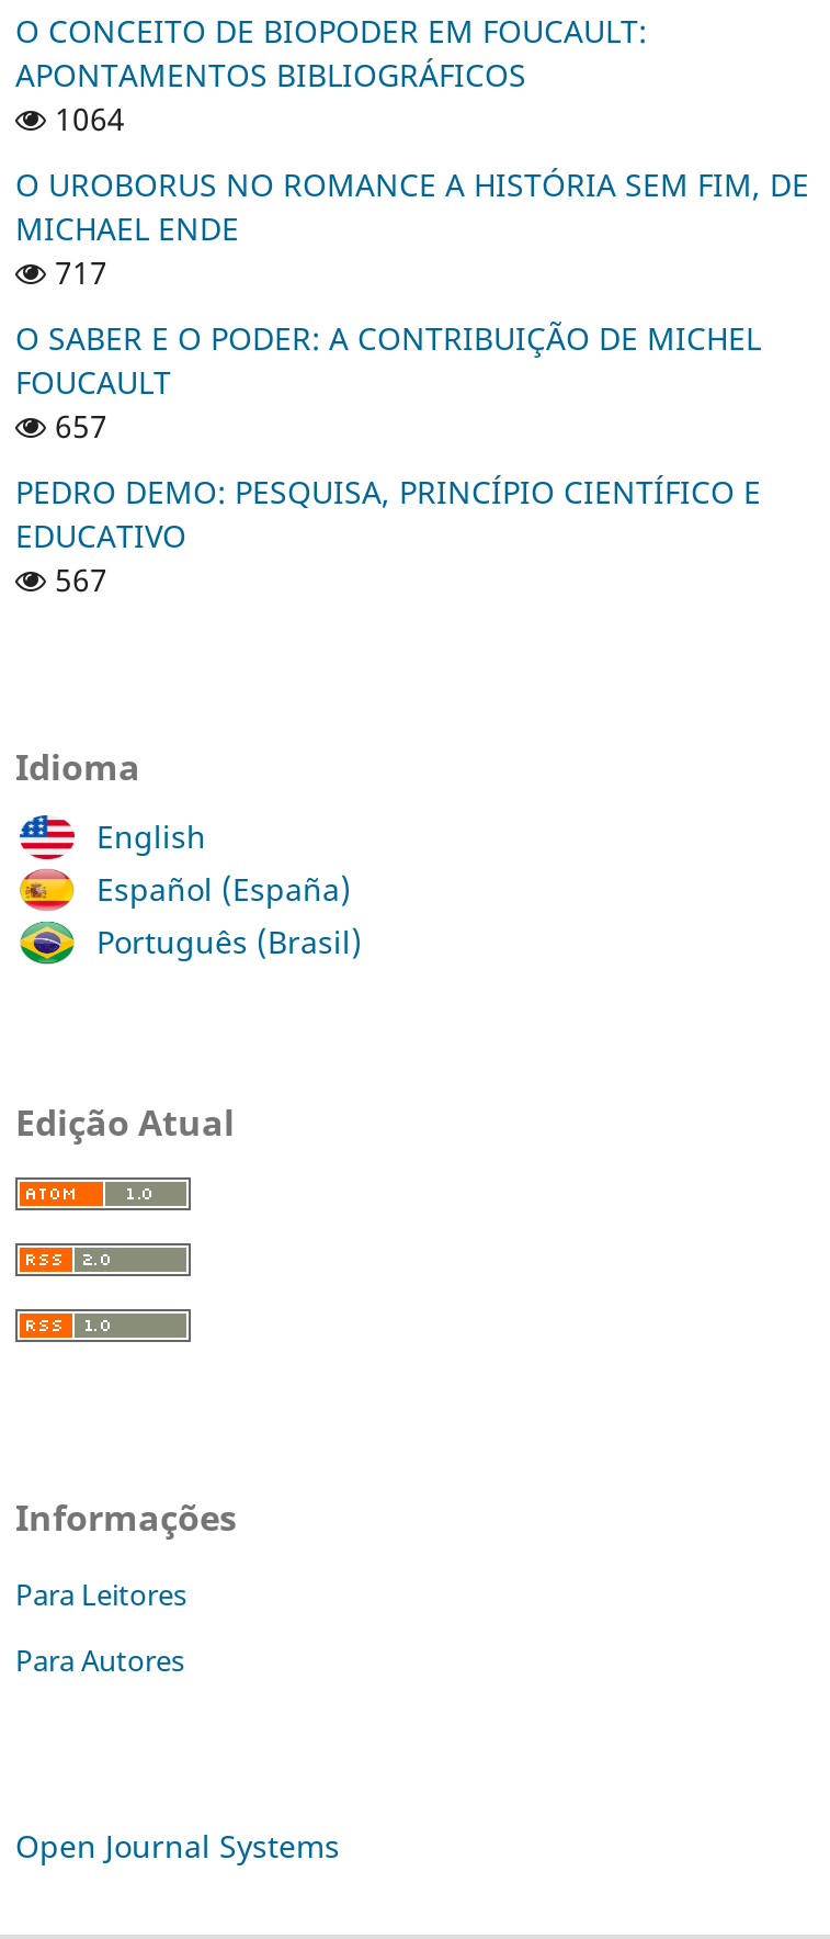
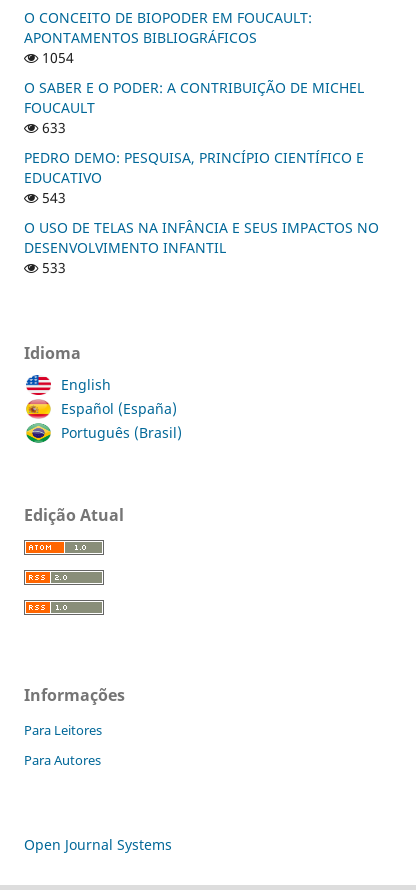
[15,98,809,293] 1064 | O UROBORUS NO ROMANCE A HISTÓRIA SEM FIM, DE | MICHAEL ENDE | 717 -> [38,48,74,67] 1054
moved [15,318,761,403] -> [24,78,364,117]: O SABER E O PODER: A CONTRIBUIÇÃO DE MICHEL | FOUCAULT
[46,405,107,447] 657 -> [38,118,66,137] 633
moved [15,471,761,557] -> [24,148,364,187]: PEDRO DEMO: PESQUISA, PRINCÍPIO CIENTÍFICO E | EDUCATIVO
[46,559,107,601] 567 -> [24,188,379,277] 543 | O USO DE TELAS NA INFÂNCIA E SEUS IMPACTOS NO | DESENVOLVIMENTO INFANTIL | 533

